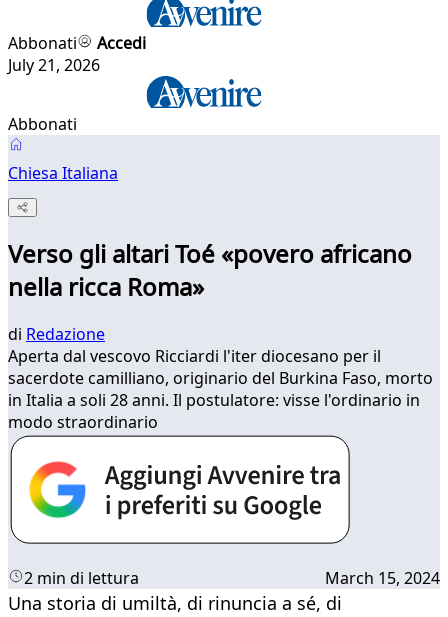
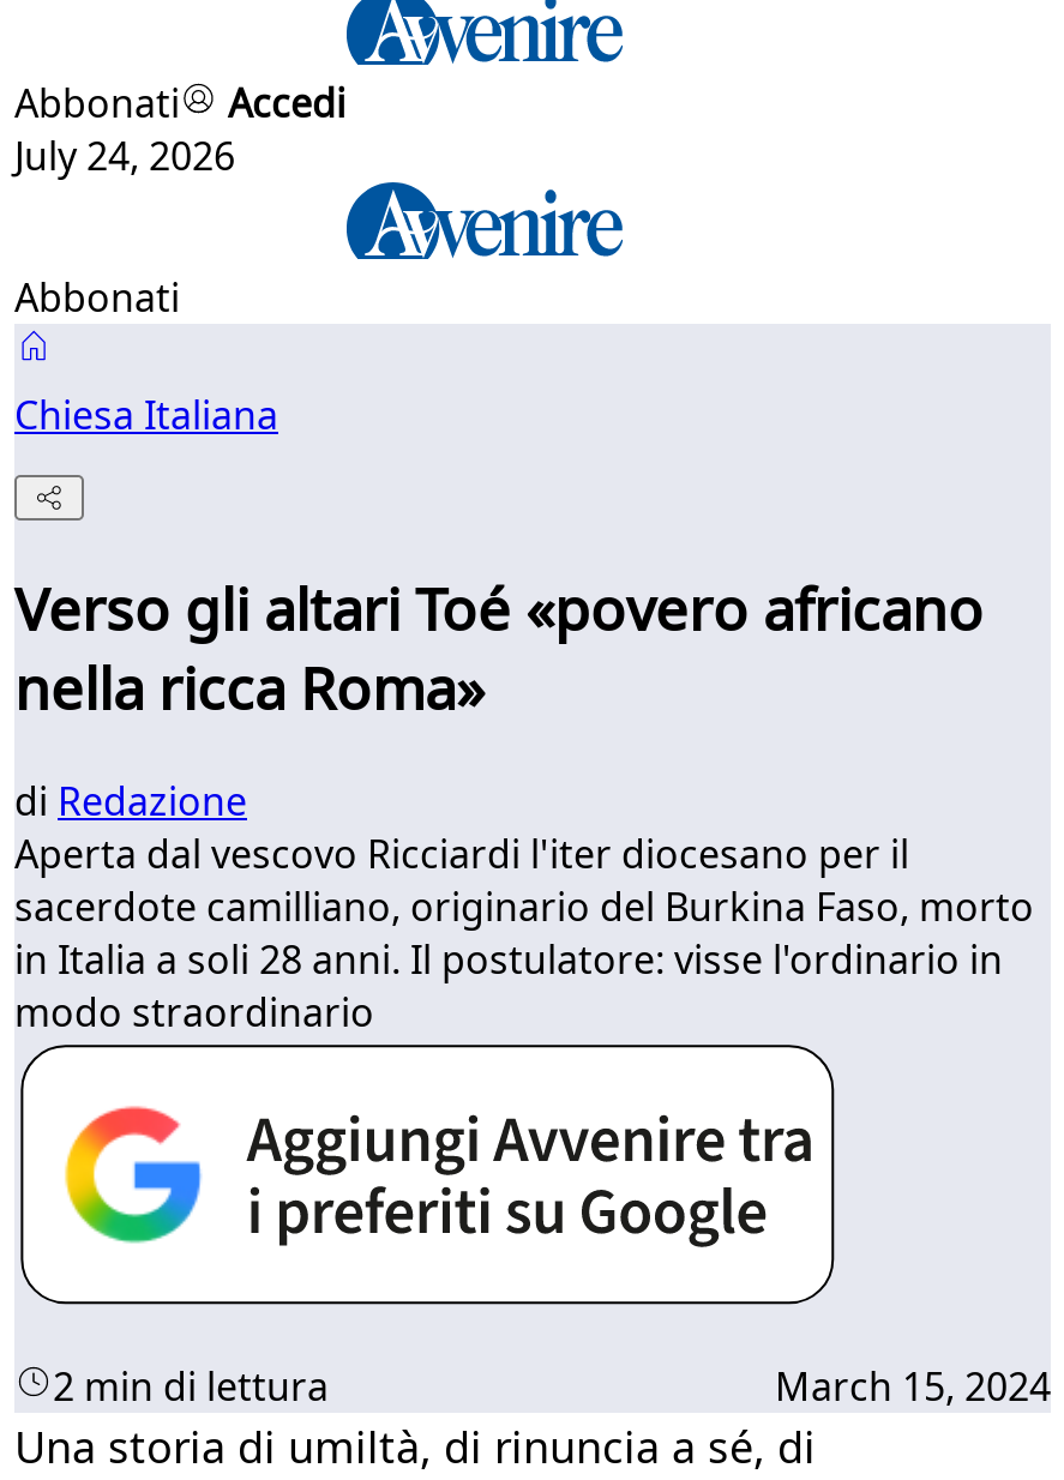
[8,54,100,76] July 21, 2026 -> [14,130,235,182] July 24, 2026

